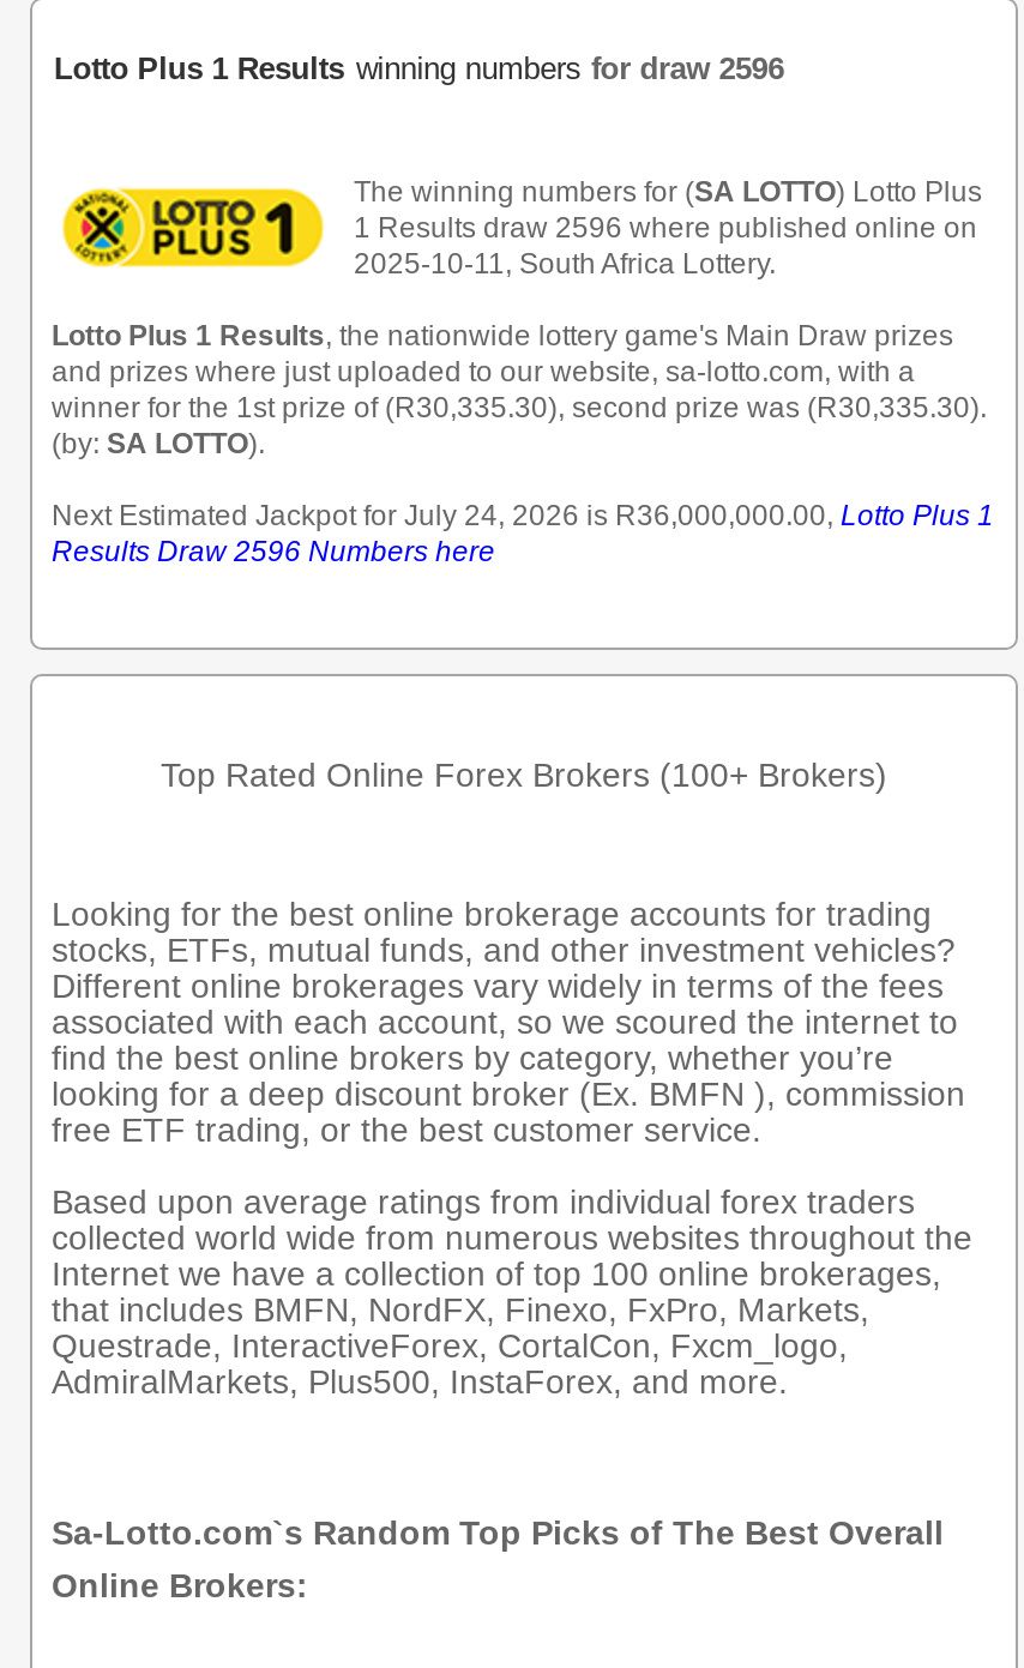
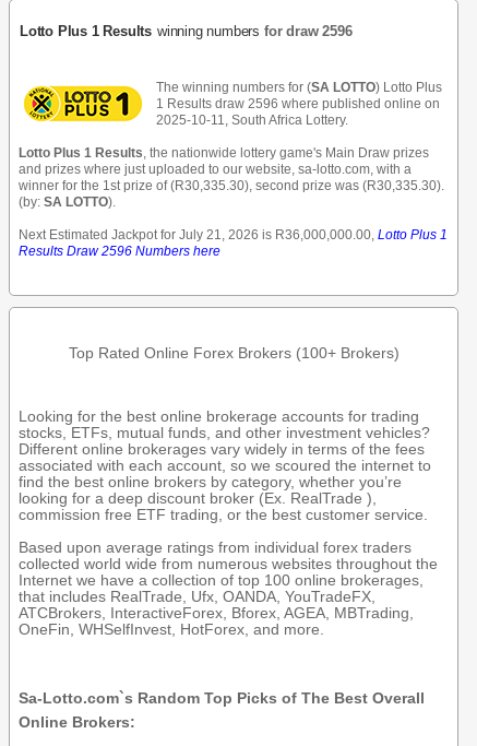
[52,499,994,532] Next Estimated Jackpot for July 24, 2026 is R36,000,000.00, Lotto Plus 1 -> [19,227,448,242] Next Estimated Jackpot for July 21, 2026 is R36,000,000.00, Lotto Plus 1
[52,1074,965,1149] looking for a deep discount broker (Ex. BMFN ), commission | free ETF trading, or the best customer service. -> [19,489,428,523] looking for a deep discount broker (Ex. RealTrade ), | commission free ETF trading, or the best customer service.
[52,1290,869,1401] that includes BMFN, NordFX, Finexo, FxPro, Markets, | Questrade, InteractiveForex, CortalCon, Fxcm_logo, | AdmiralMarkets, Plus500, InstaForex, and more. -> [19,588,414,638] that includes RealTrade, Ufx, OANDA, YouTradeFX, | ATCBrokers, InteractiveForex, Bforex, AGEA, MBTrading, | OneFin, WHSelfInvest, HotForex, and more.

